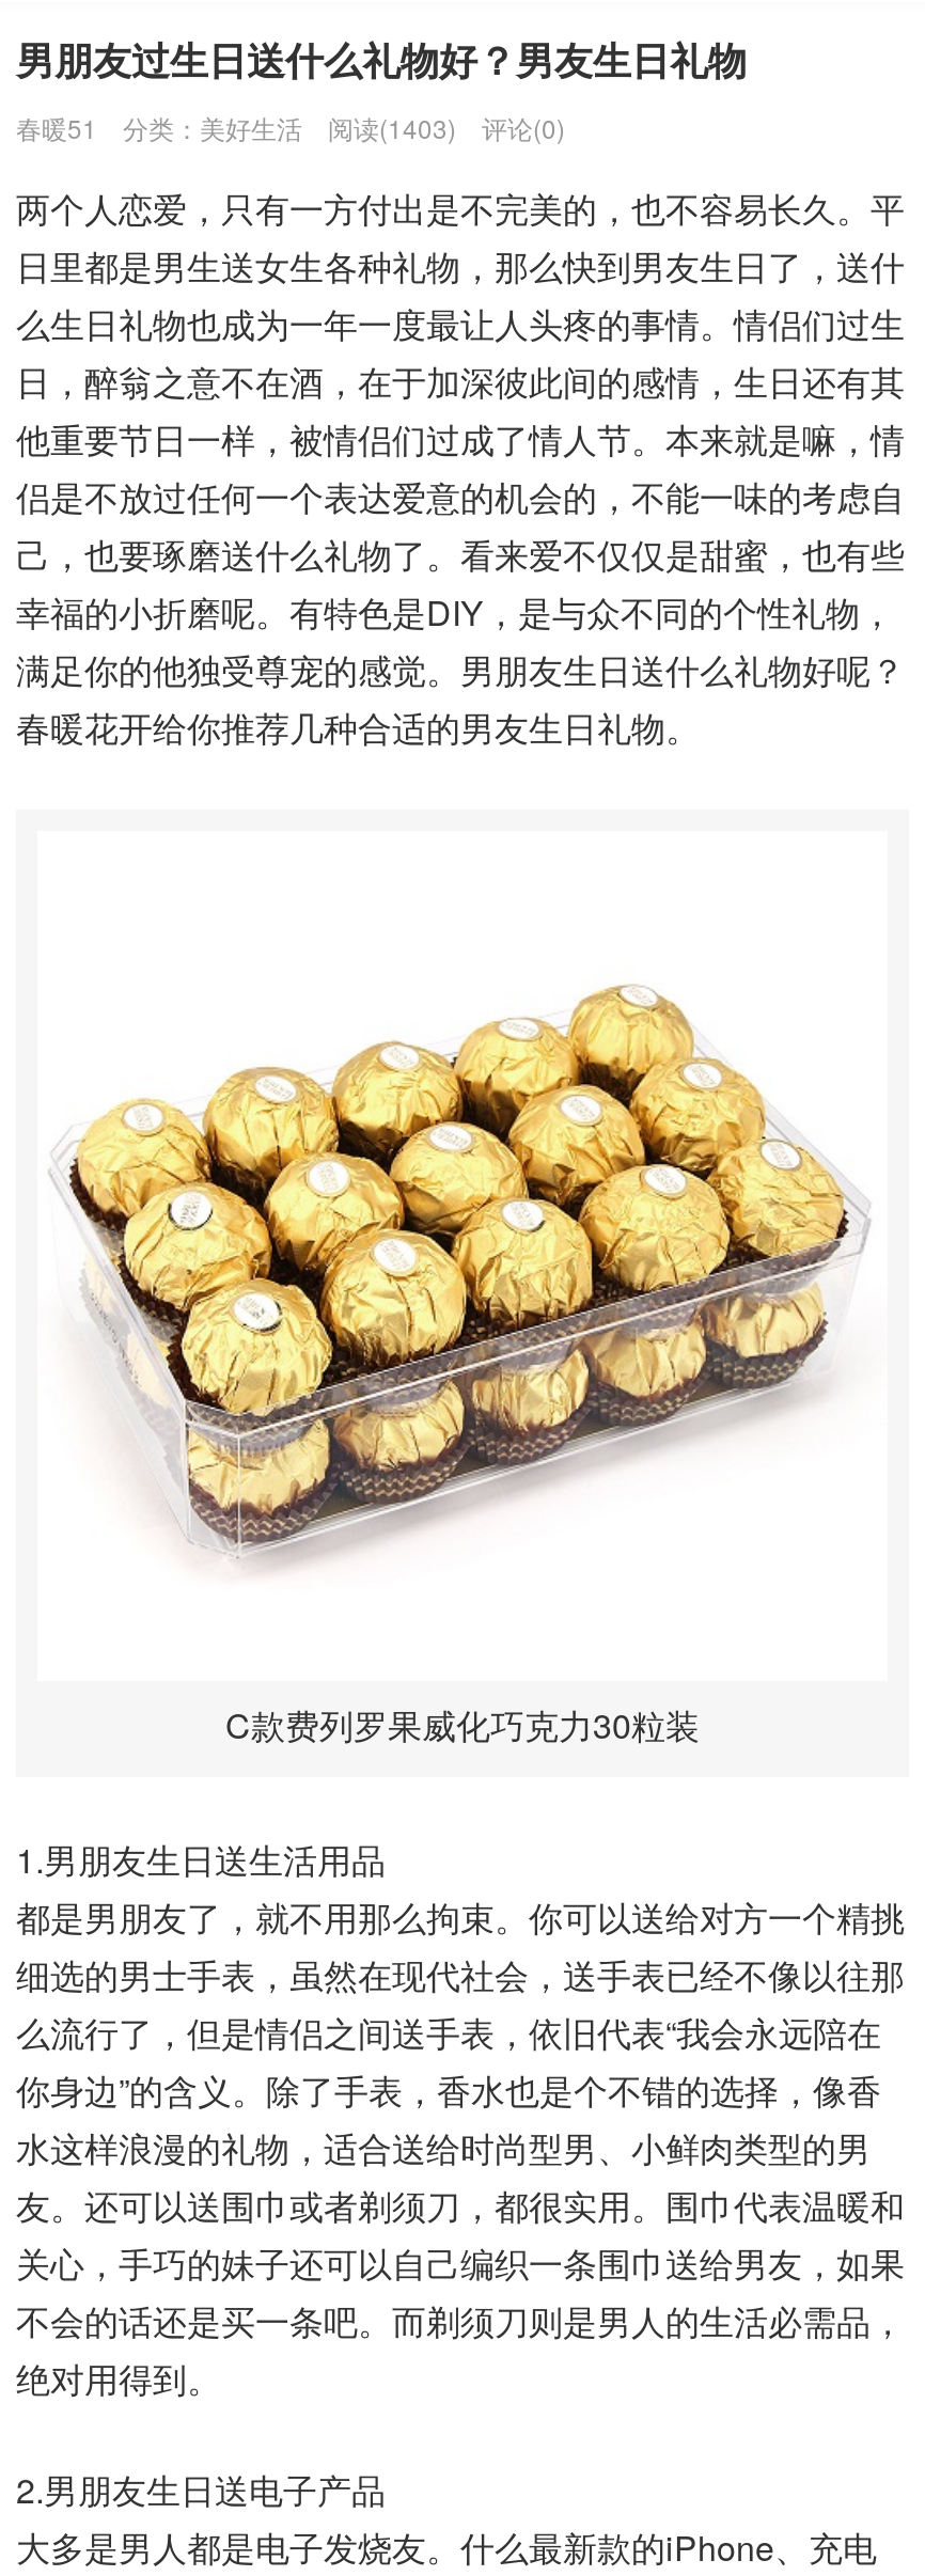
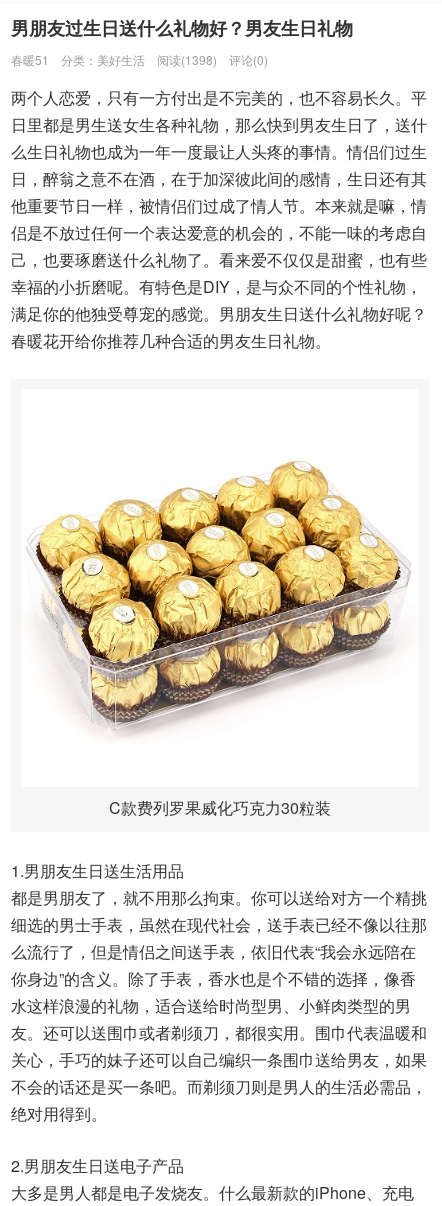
[16,109,565,145] 春暖51 分类：美好生活 阅读(1403) 评论(0) -> [11,51,268,68] 春暖51 分类：美好生活 阅读(1398) 评论(0)

